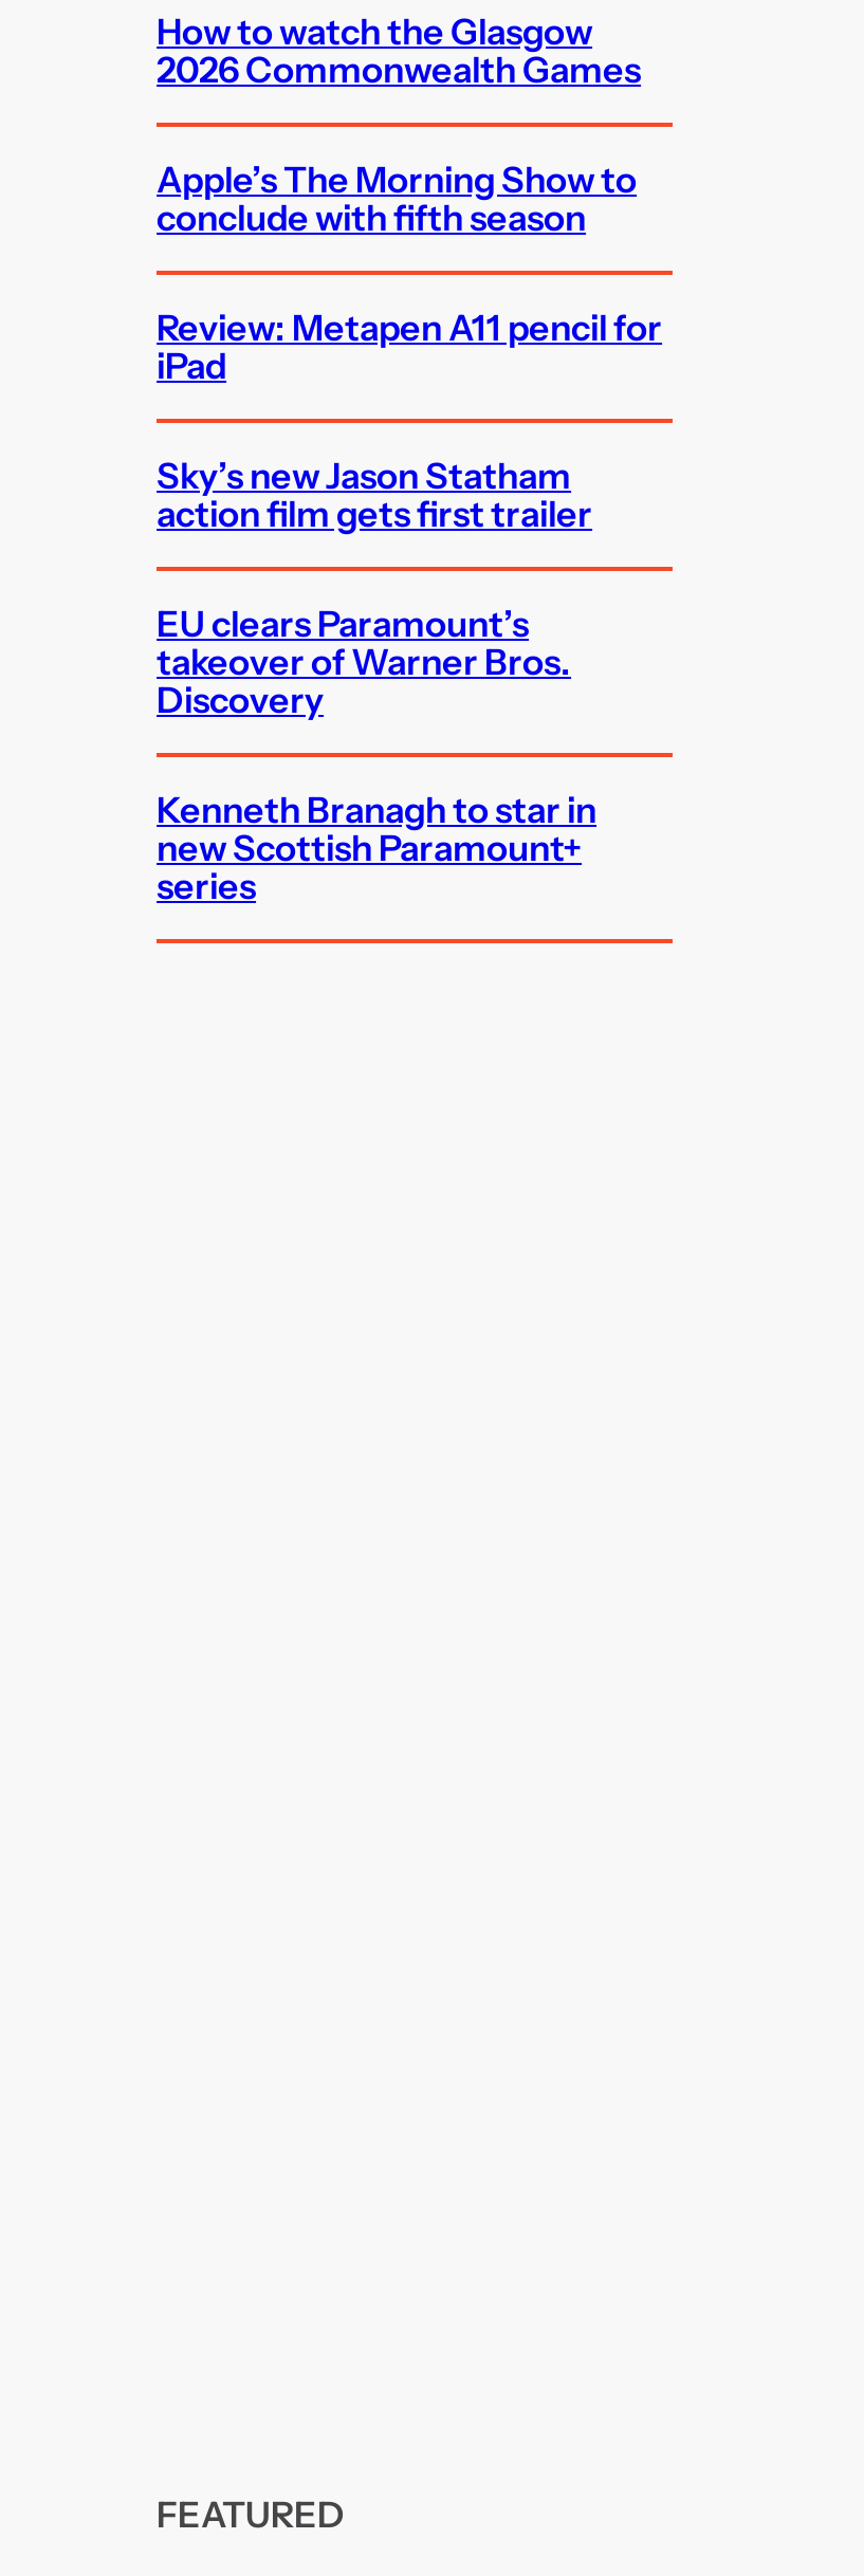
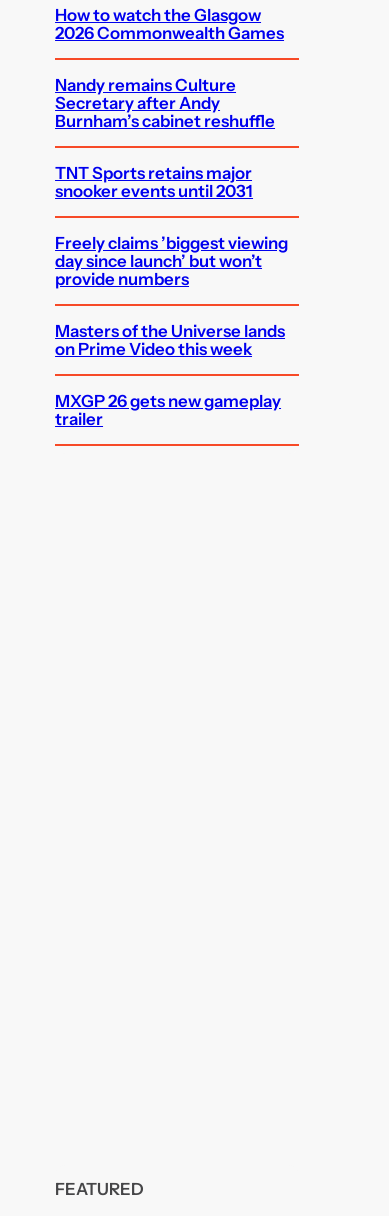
[157,159,637,239] Apple’s The Morning Show to | conclude with fifth season -> [55,75,275,131] Nandy remains Culture | Secretary after Andy | Burnham’s cabinet reshuffle
[157,307,662,387] Review: Metapen A11 pencil for | iPad -> [55,163,253,201] TNT Sports retains major | snooker events until 2031
[157,455,592,535] Sky’s new Jason Statham | action film gets first trailer -> [55,233,288,289] Freely claims ’biggest viewing | day since launch’ but won’t | provide numbers
[157,603,571,721] EU clears Paramount’s | takeover of Warner Bros. | Discovery -> [55,321,285,359] Masters of the Universe lands | on Prime Video this week
[157,789,596,907] Kenneth Branagh to star in | new Scottish Paramount+ | series -> [55,391,281,429] MXGP 26 gets new gameplay | trailer

